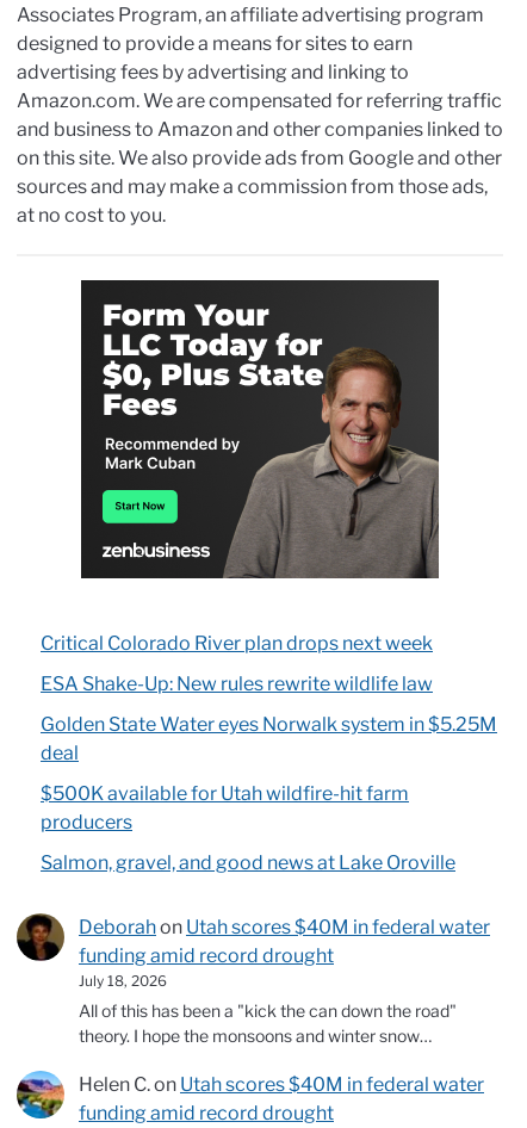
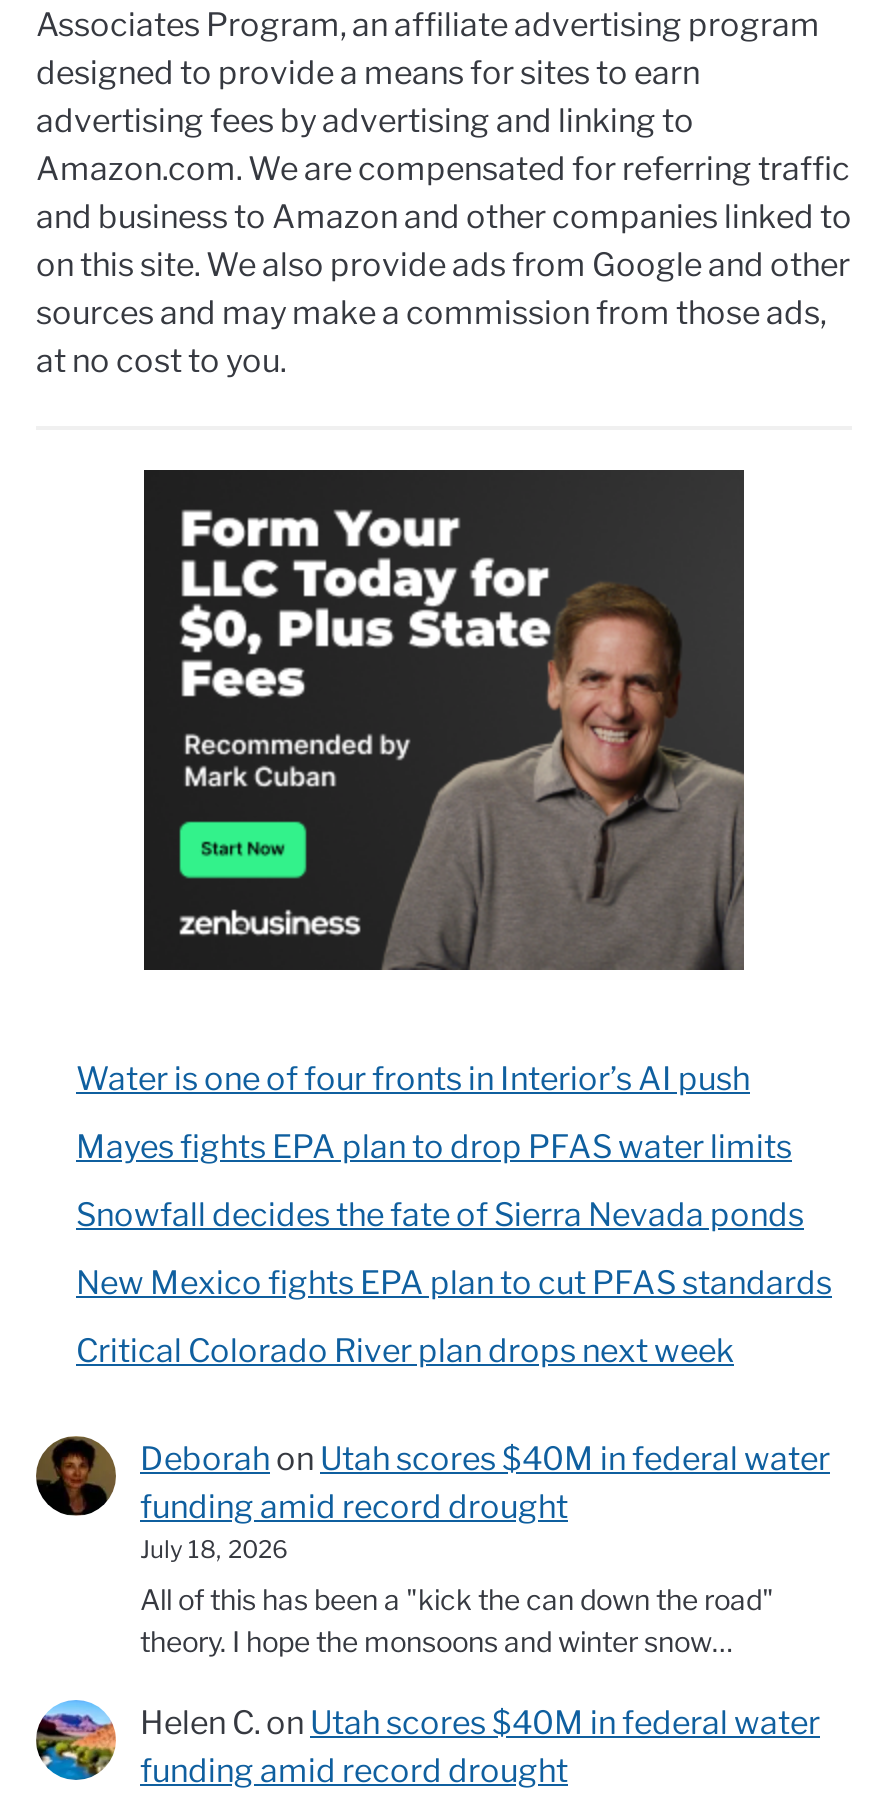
none -> [76,1060,832,1302] Water is one of four fronts in Interior’s AI push | Mayes fights EPA plan to drop PFAS water limits | Snowfall decides the fate of Sierra Nevada ponds | New Mexico fights EPA plan to cut PFAS standards
moved [41,632,433,654] -> [76,1332,734,1370]: Critical Colorado River plan drops next week
[41,672,497,874] ESA Shake-Up: New rules rewrite wildlife law | Golden State Water eyes Norwalk system in $5.25M | deal | $500K available for Utah wildfire-hit farm | producers | Salmon, gravel, and good news at Lake Oroville -> none

